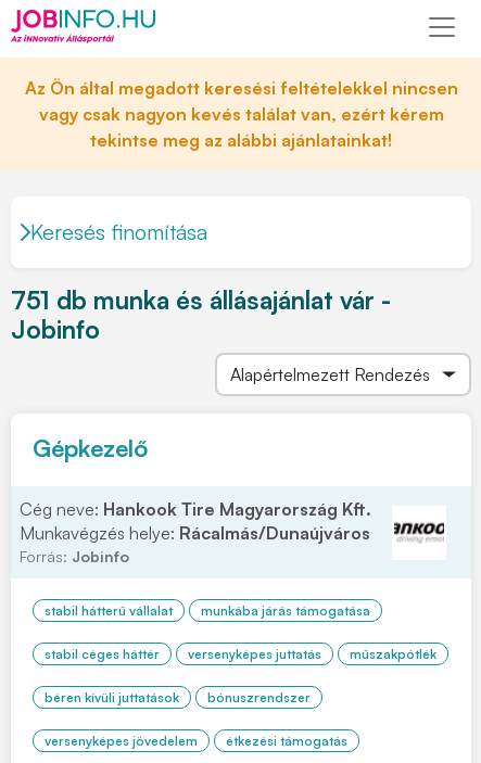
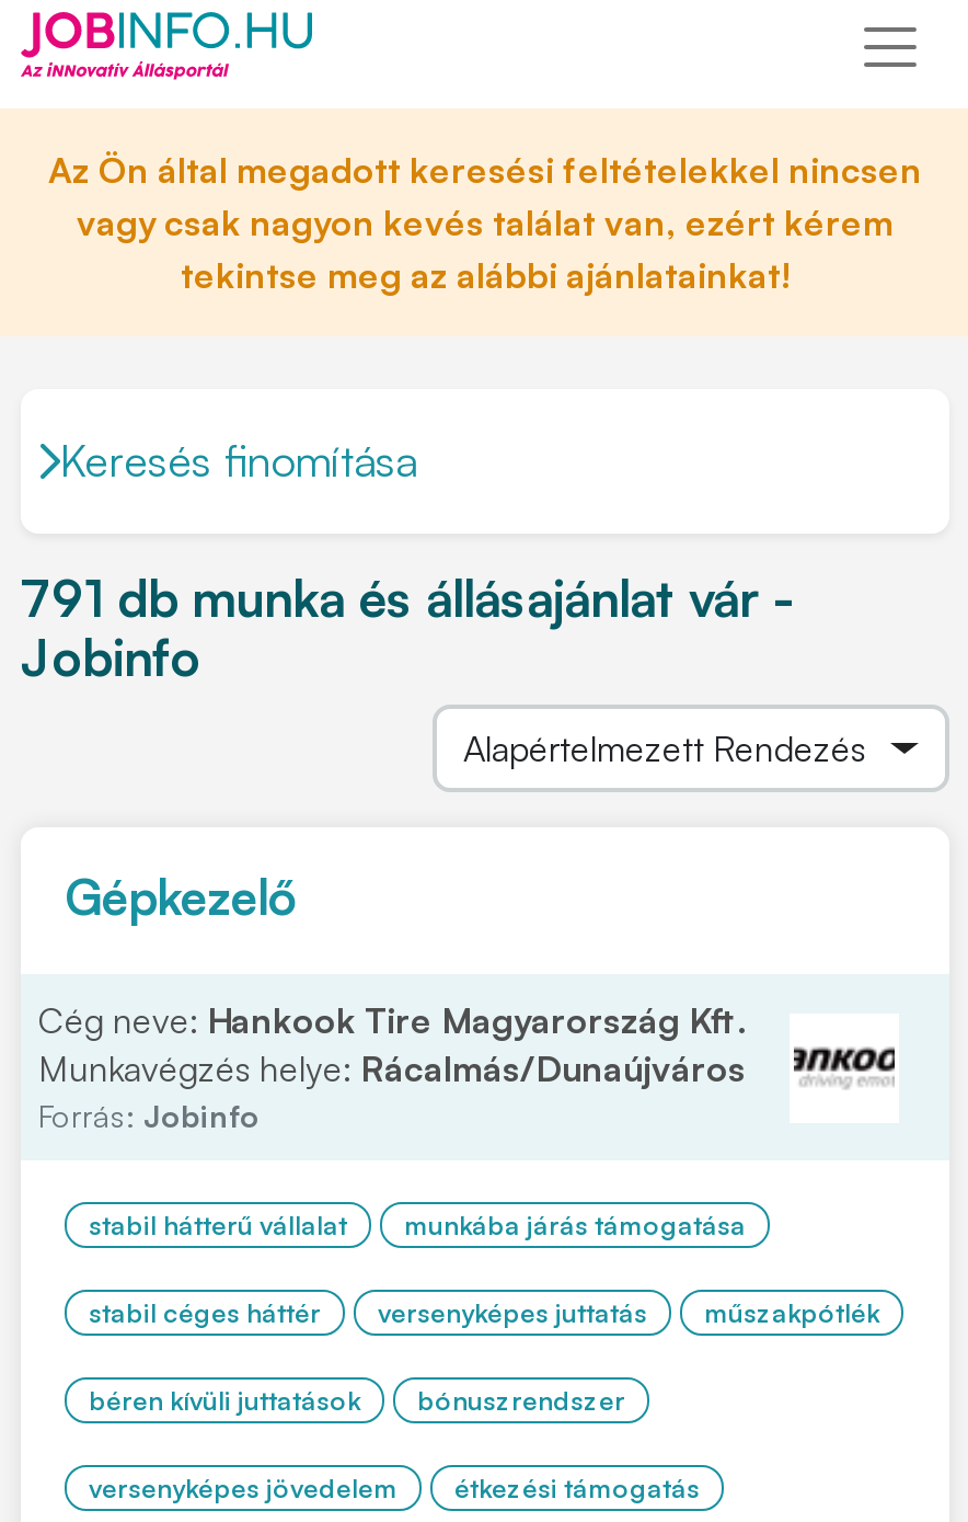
[11,284,391,316] 751 db munka és állásajánlat vár - -> [21,567,792,630] 791 db munka és állásajánlat vár -

